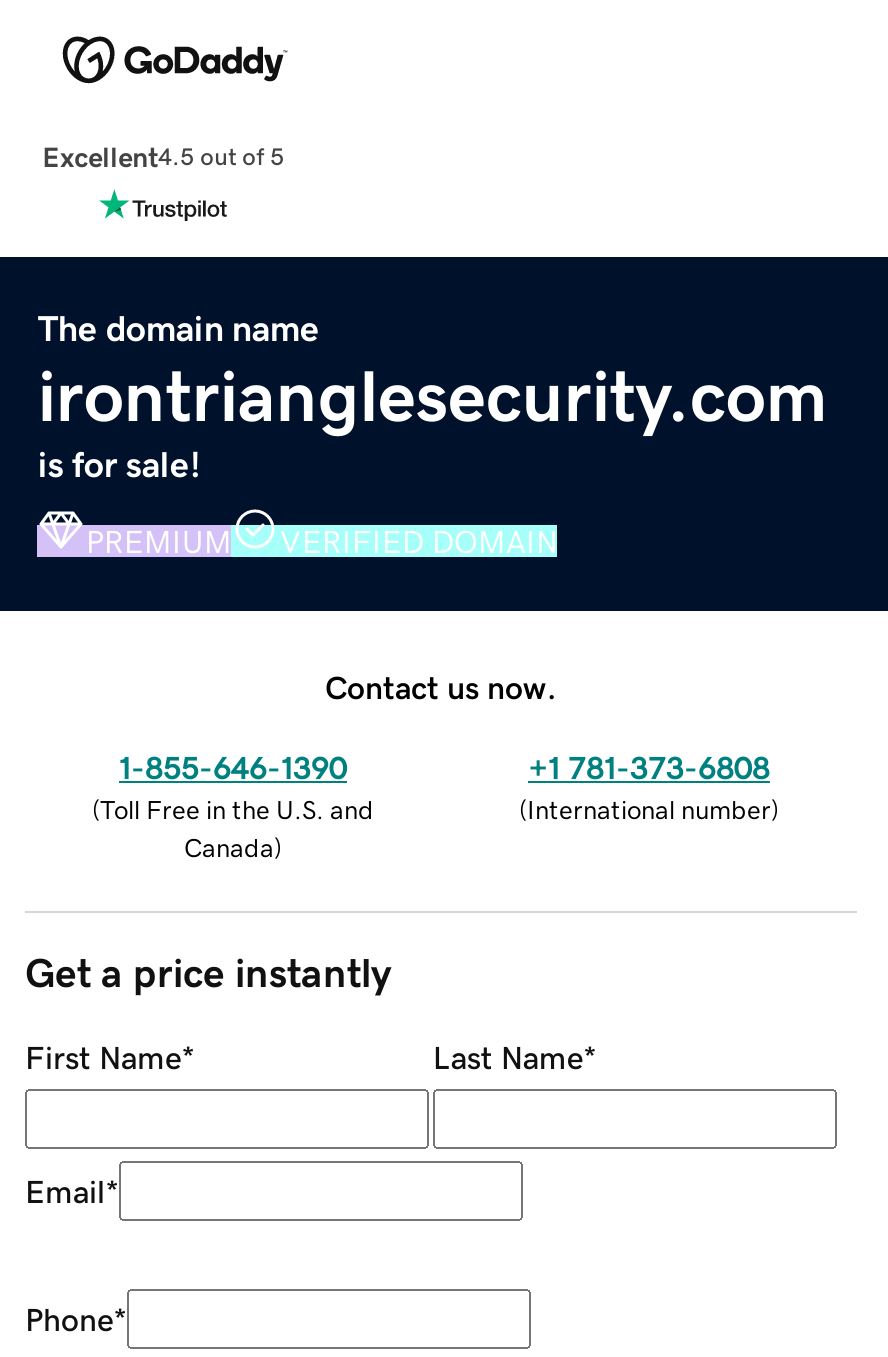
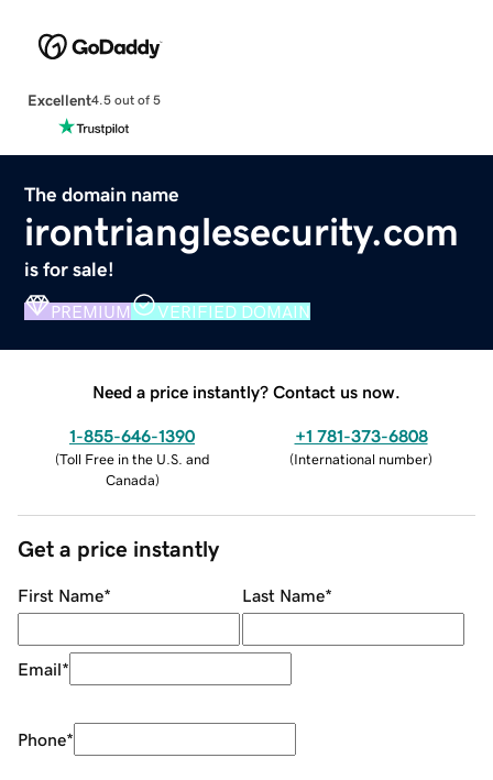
[325,670,557,702] Contact us now. -> [92,382,401,400] Need a price instantly? Contact us now.

